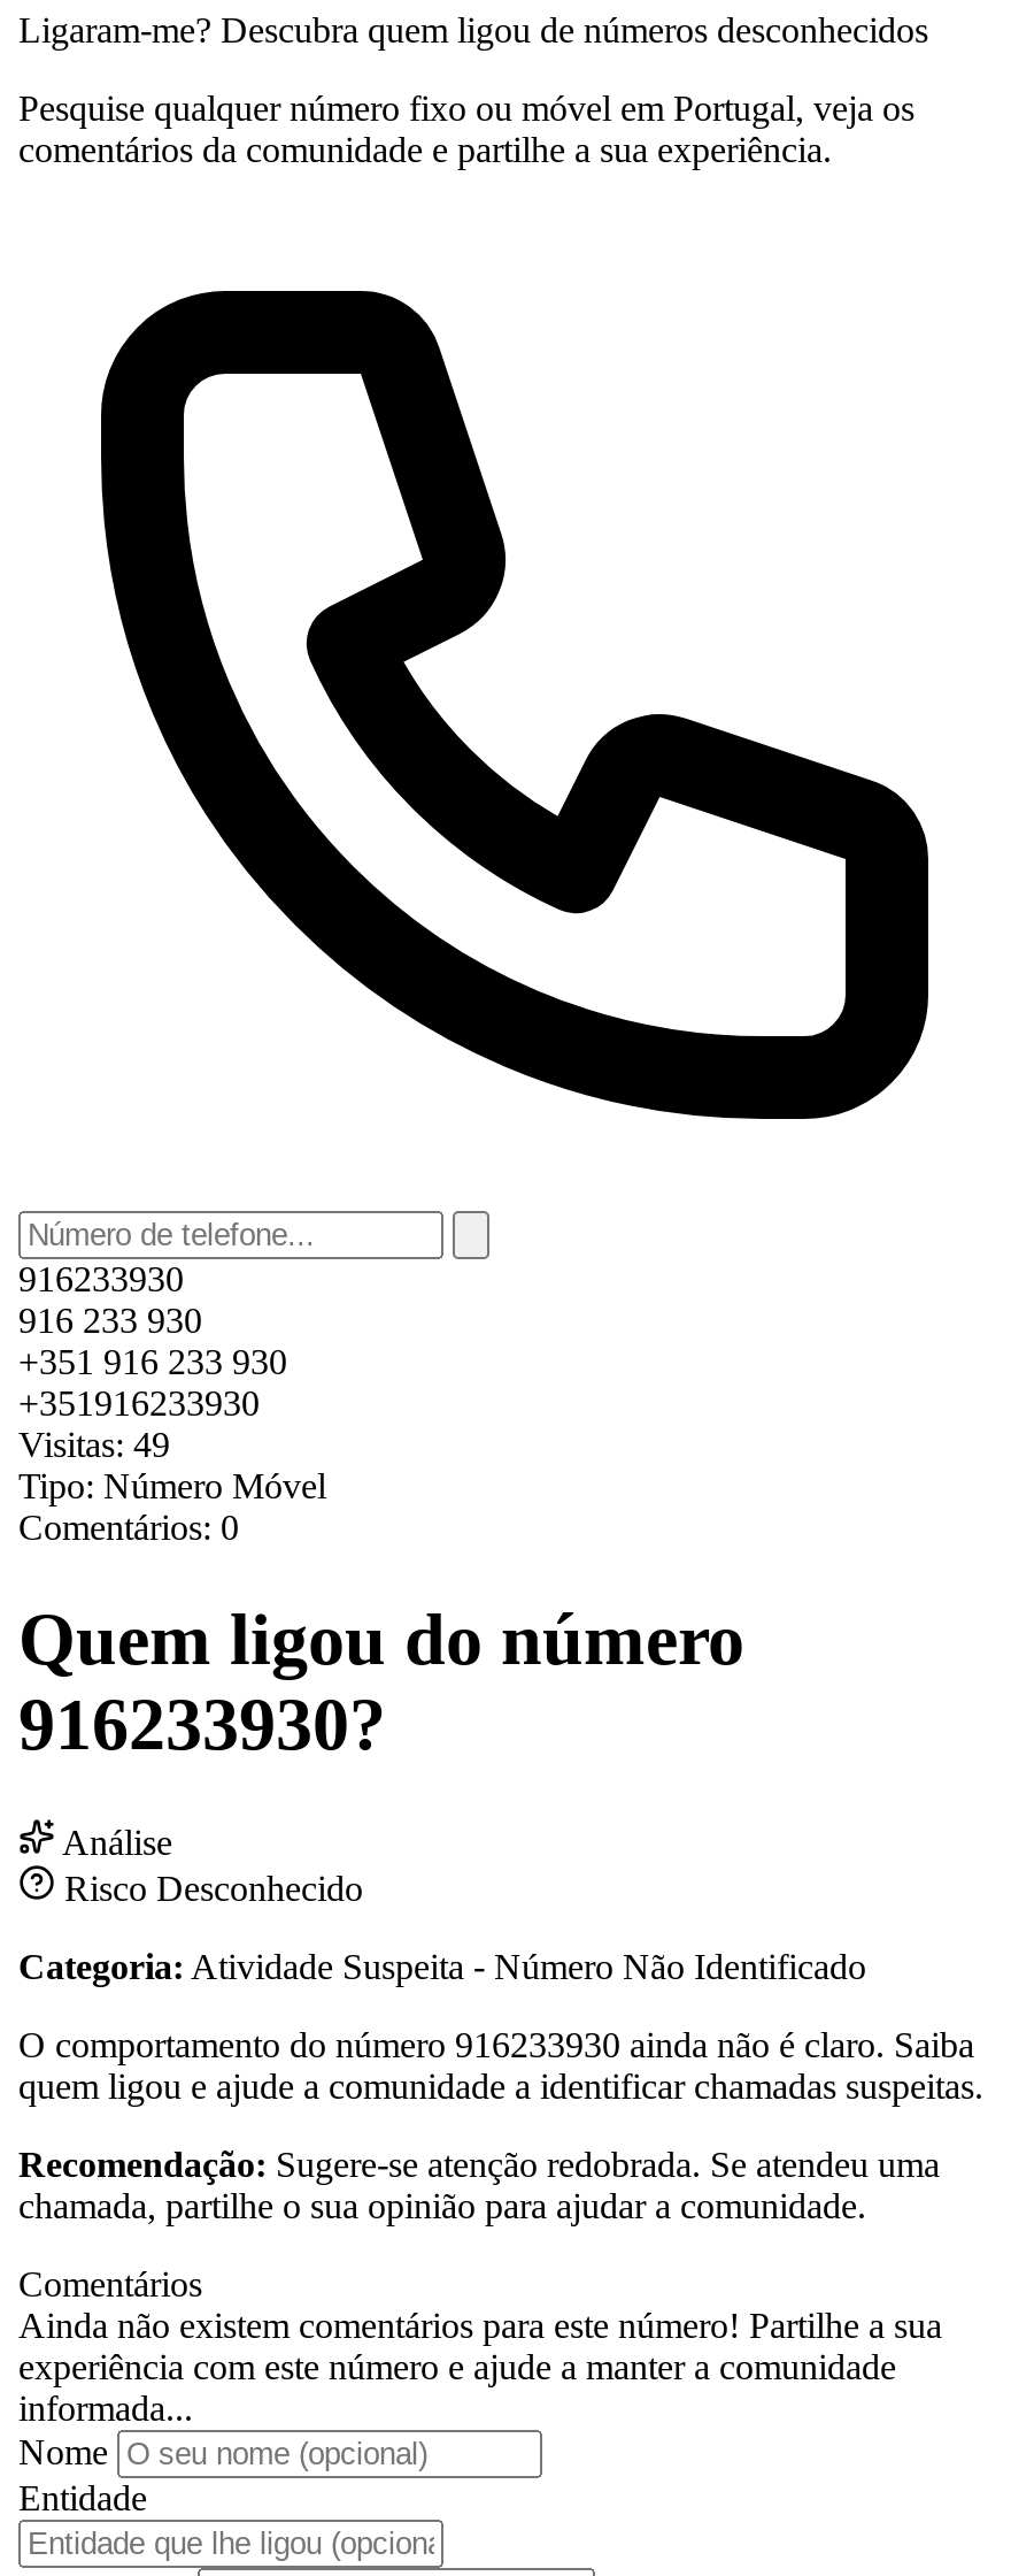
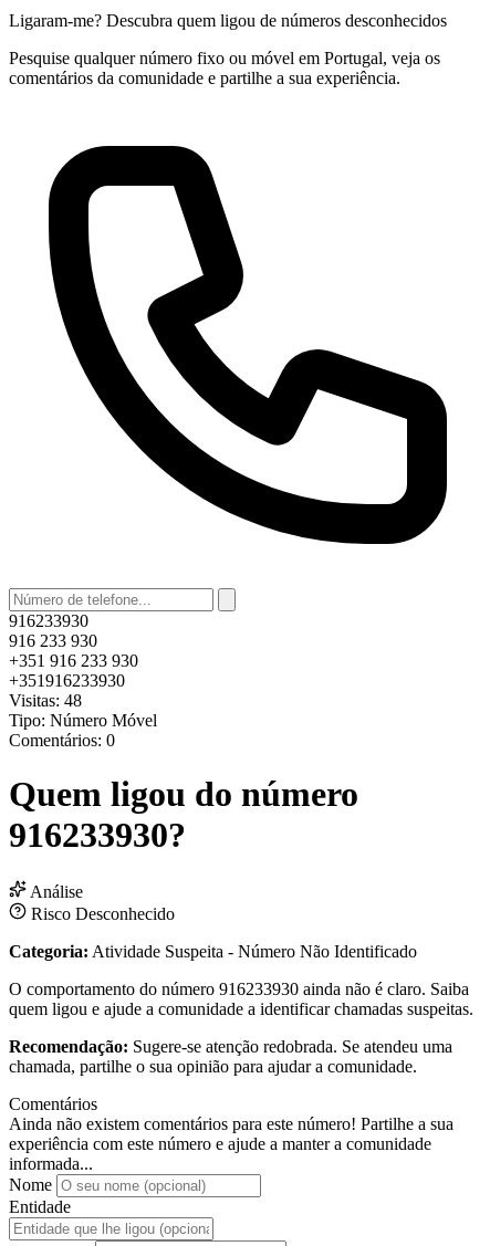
[18,1425,170,1464] Visitas: 49 -> [9,691,82,710] Visitas: 48

